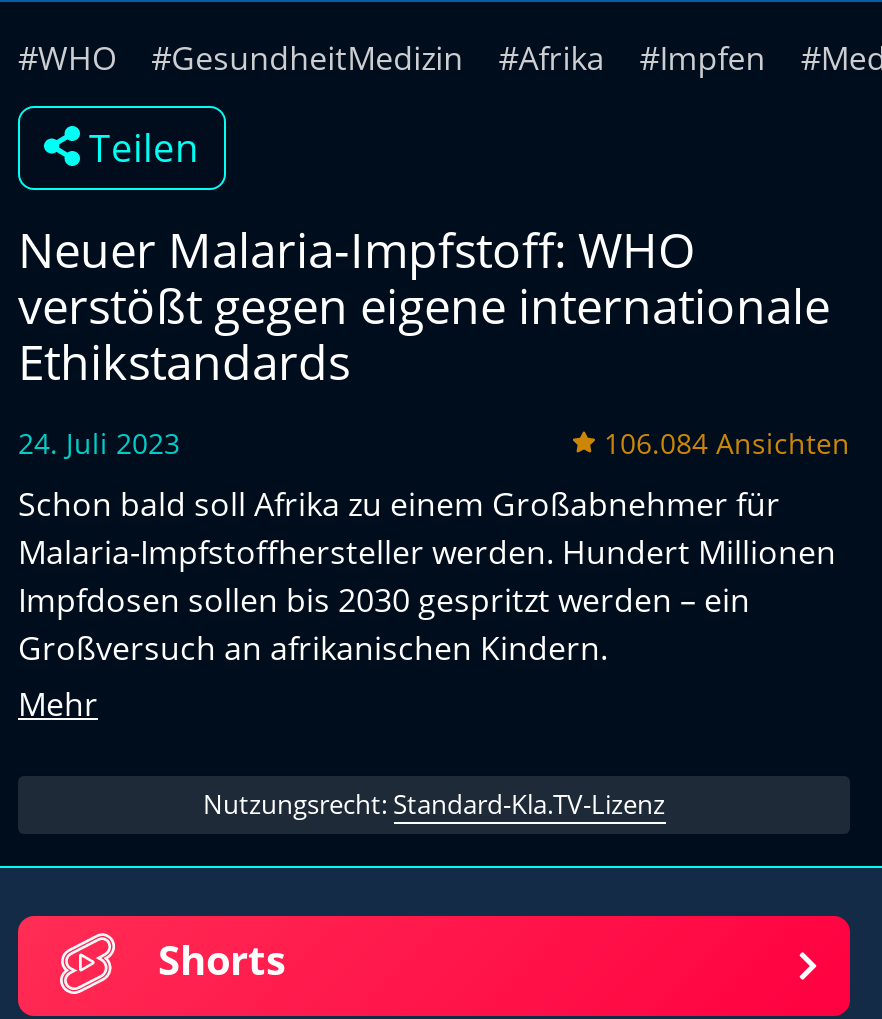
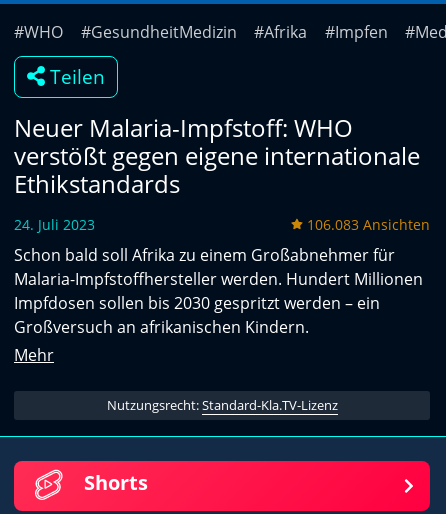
[604,423,850,461] 106.084 Ansichten -> [307,215,430,234] 106.083 Ansichten

